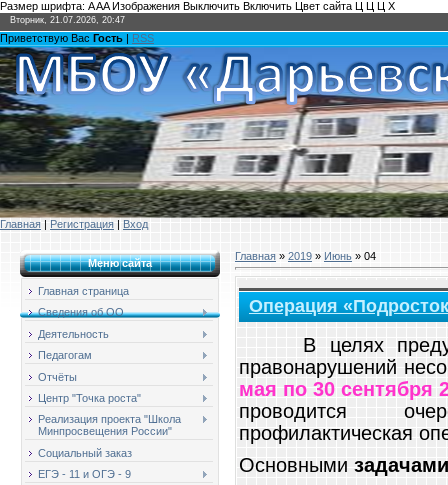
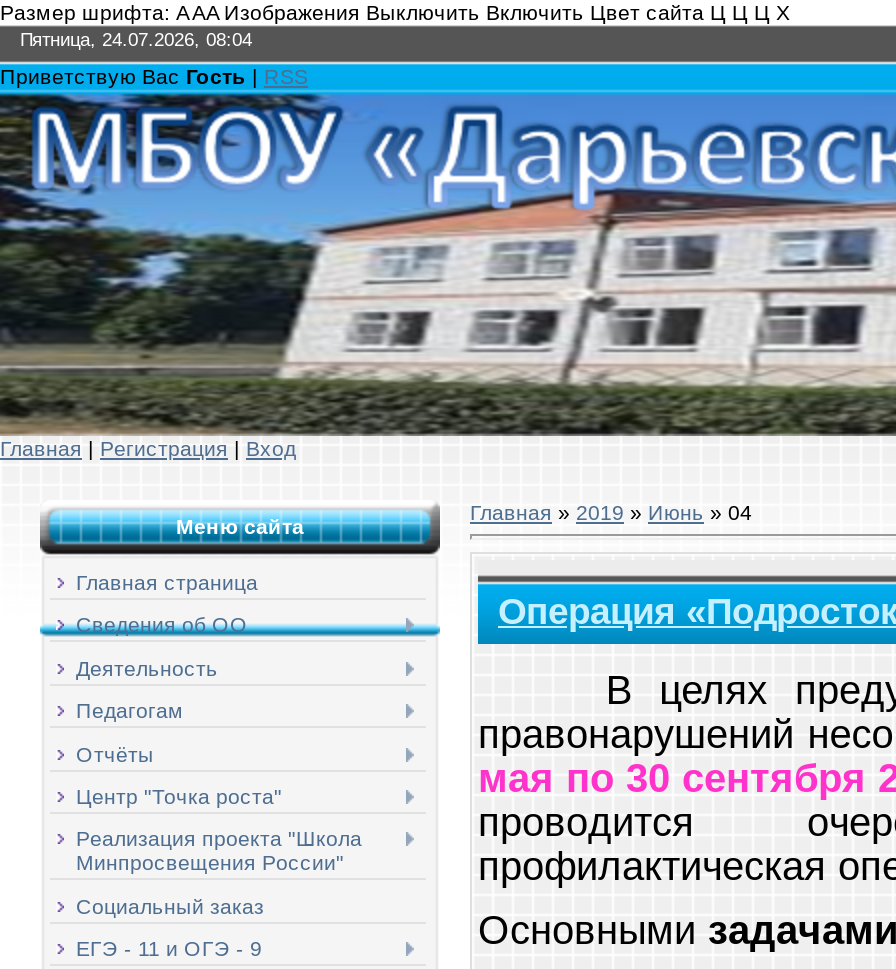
[10,15,125,25] Вторник, 21.07.2026, 20:47 -> [20,30,252,50] Пятница, 24.07.2026, 08:04

